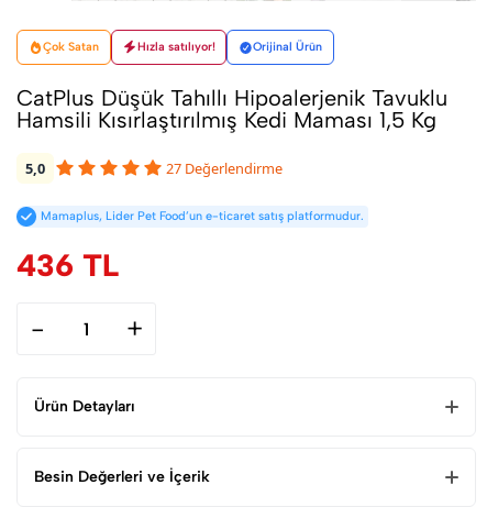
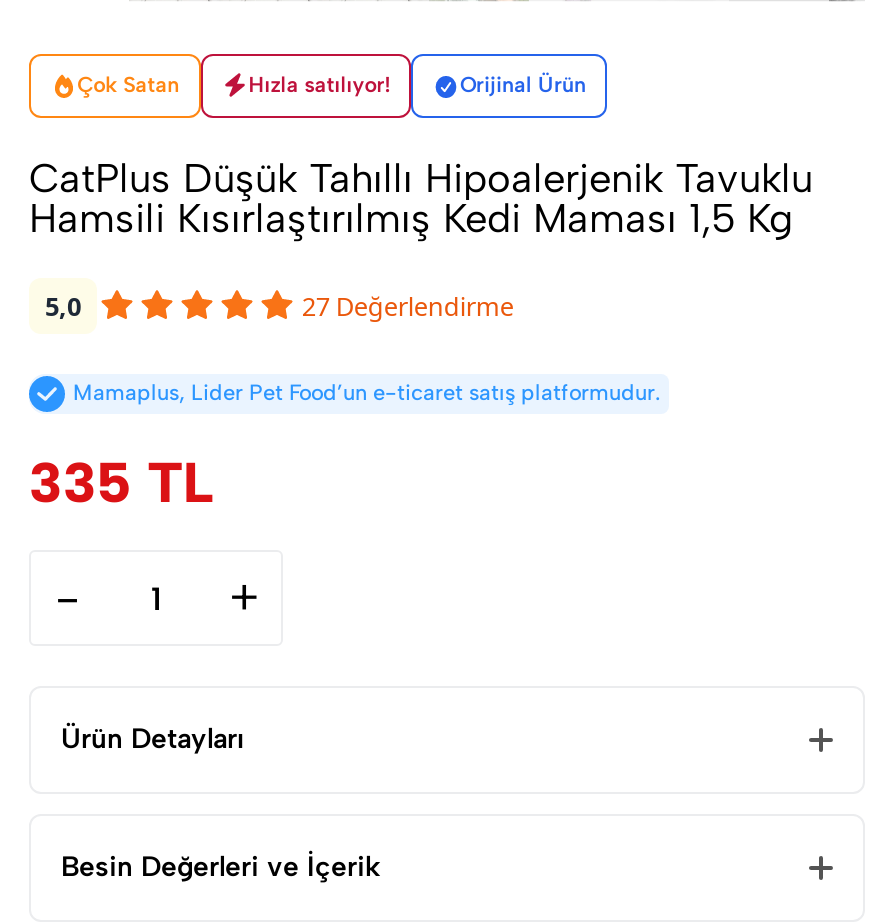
[16,247,119,284] 436 TL -> [29,449,213,517] 335 TL

